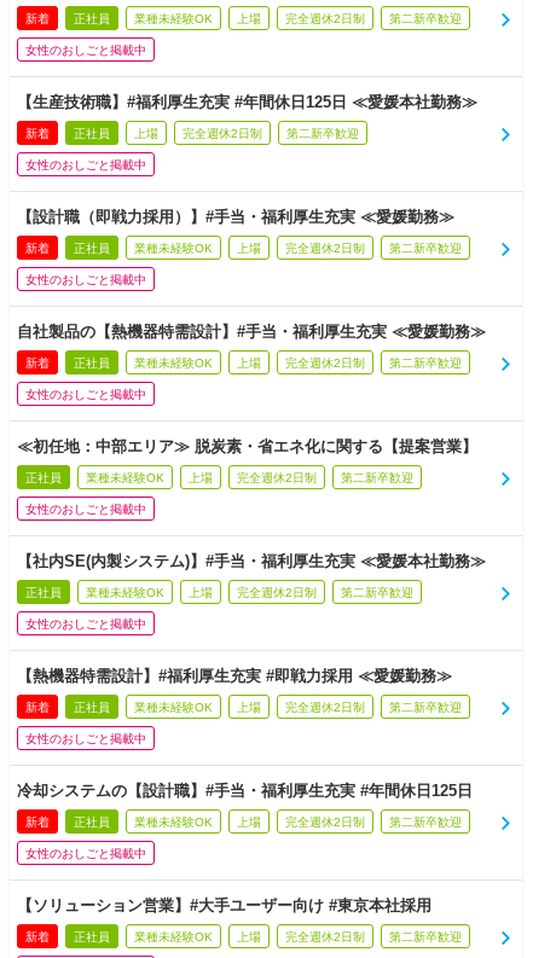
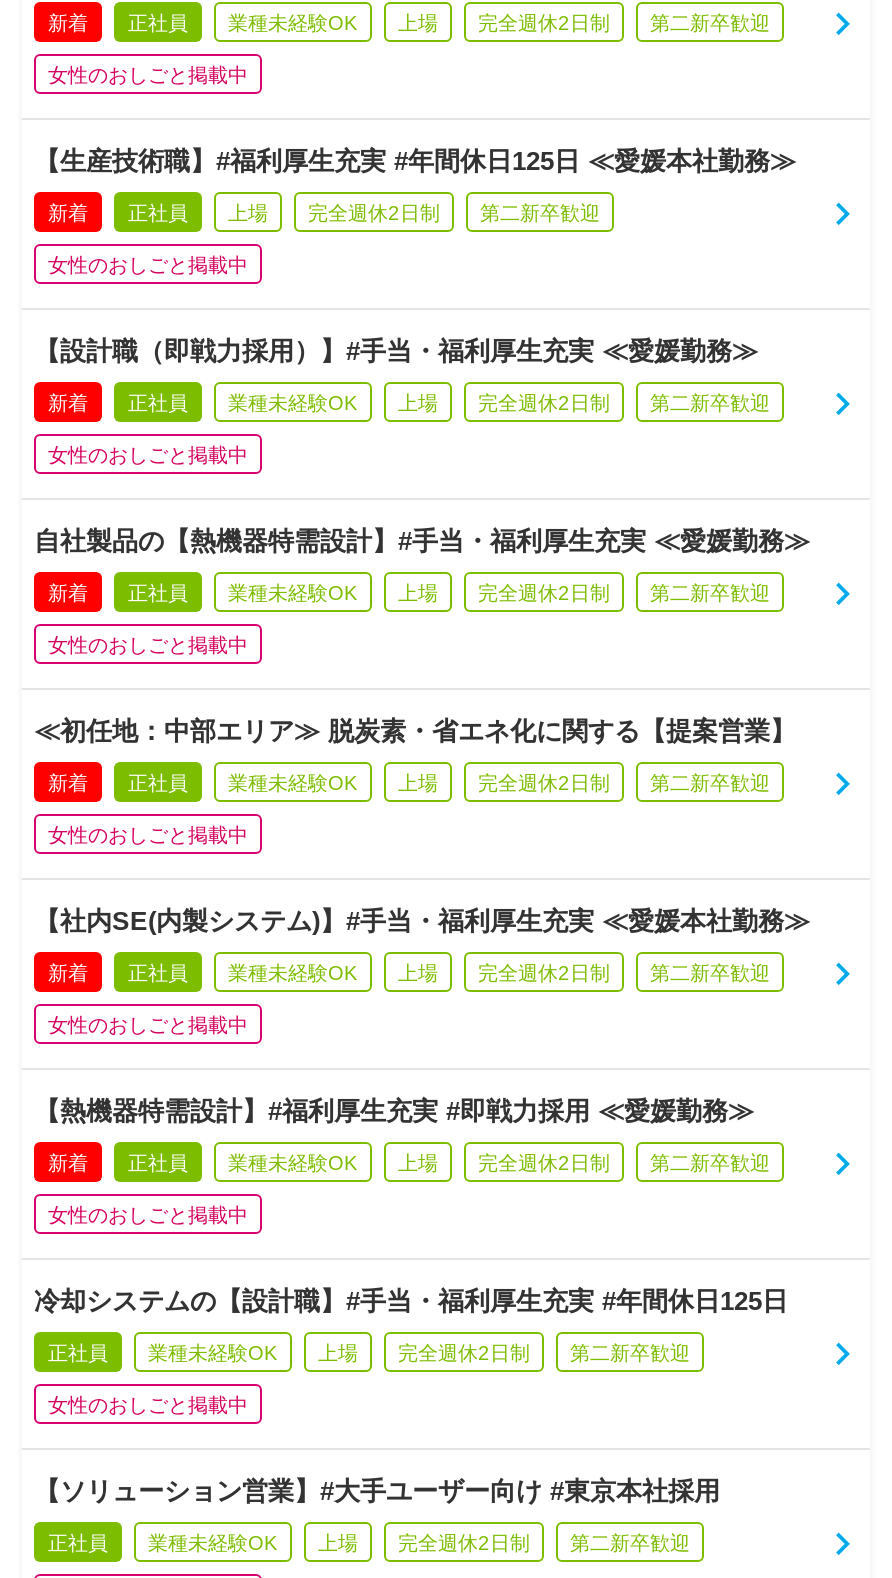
none -> [48,772,88,794] 新着
none -> [48,962,88,984] 新着
[25,815,50,829] 新着 -> none
[25,930,50,944] 新着 -> none

